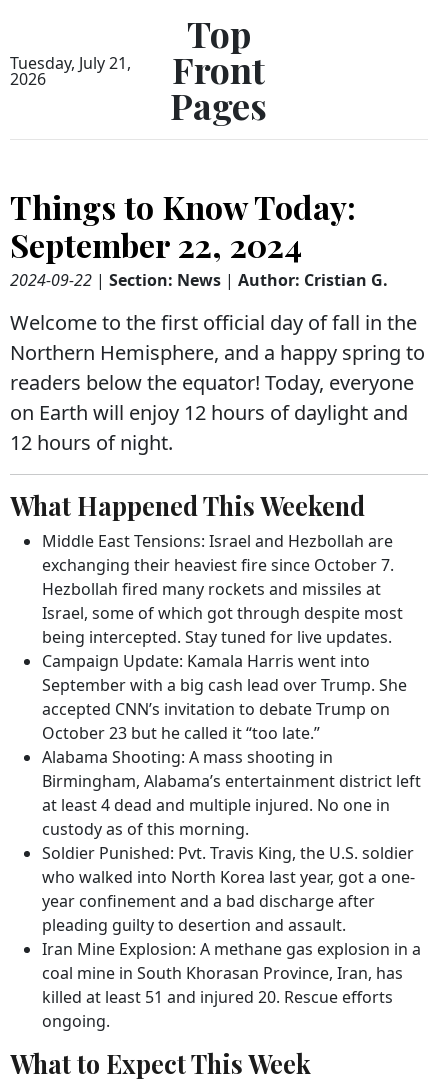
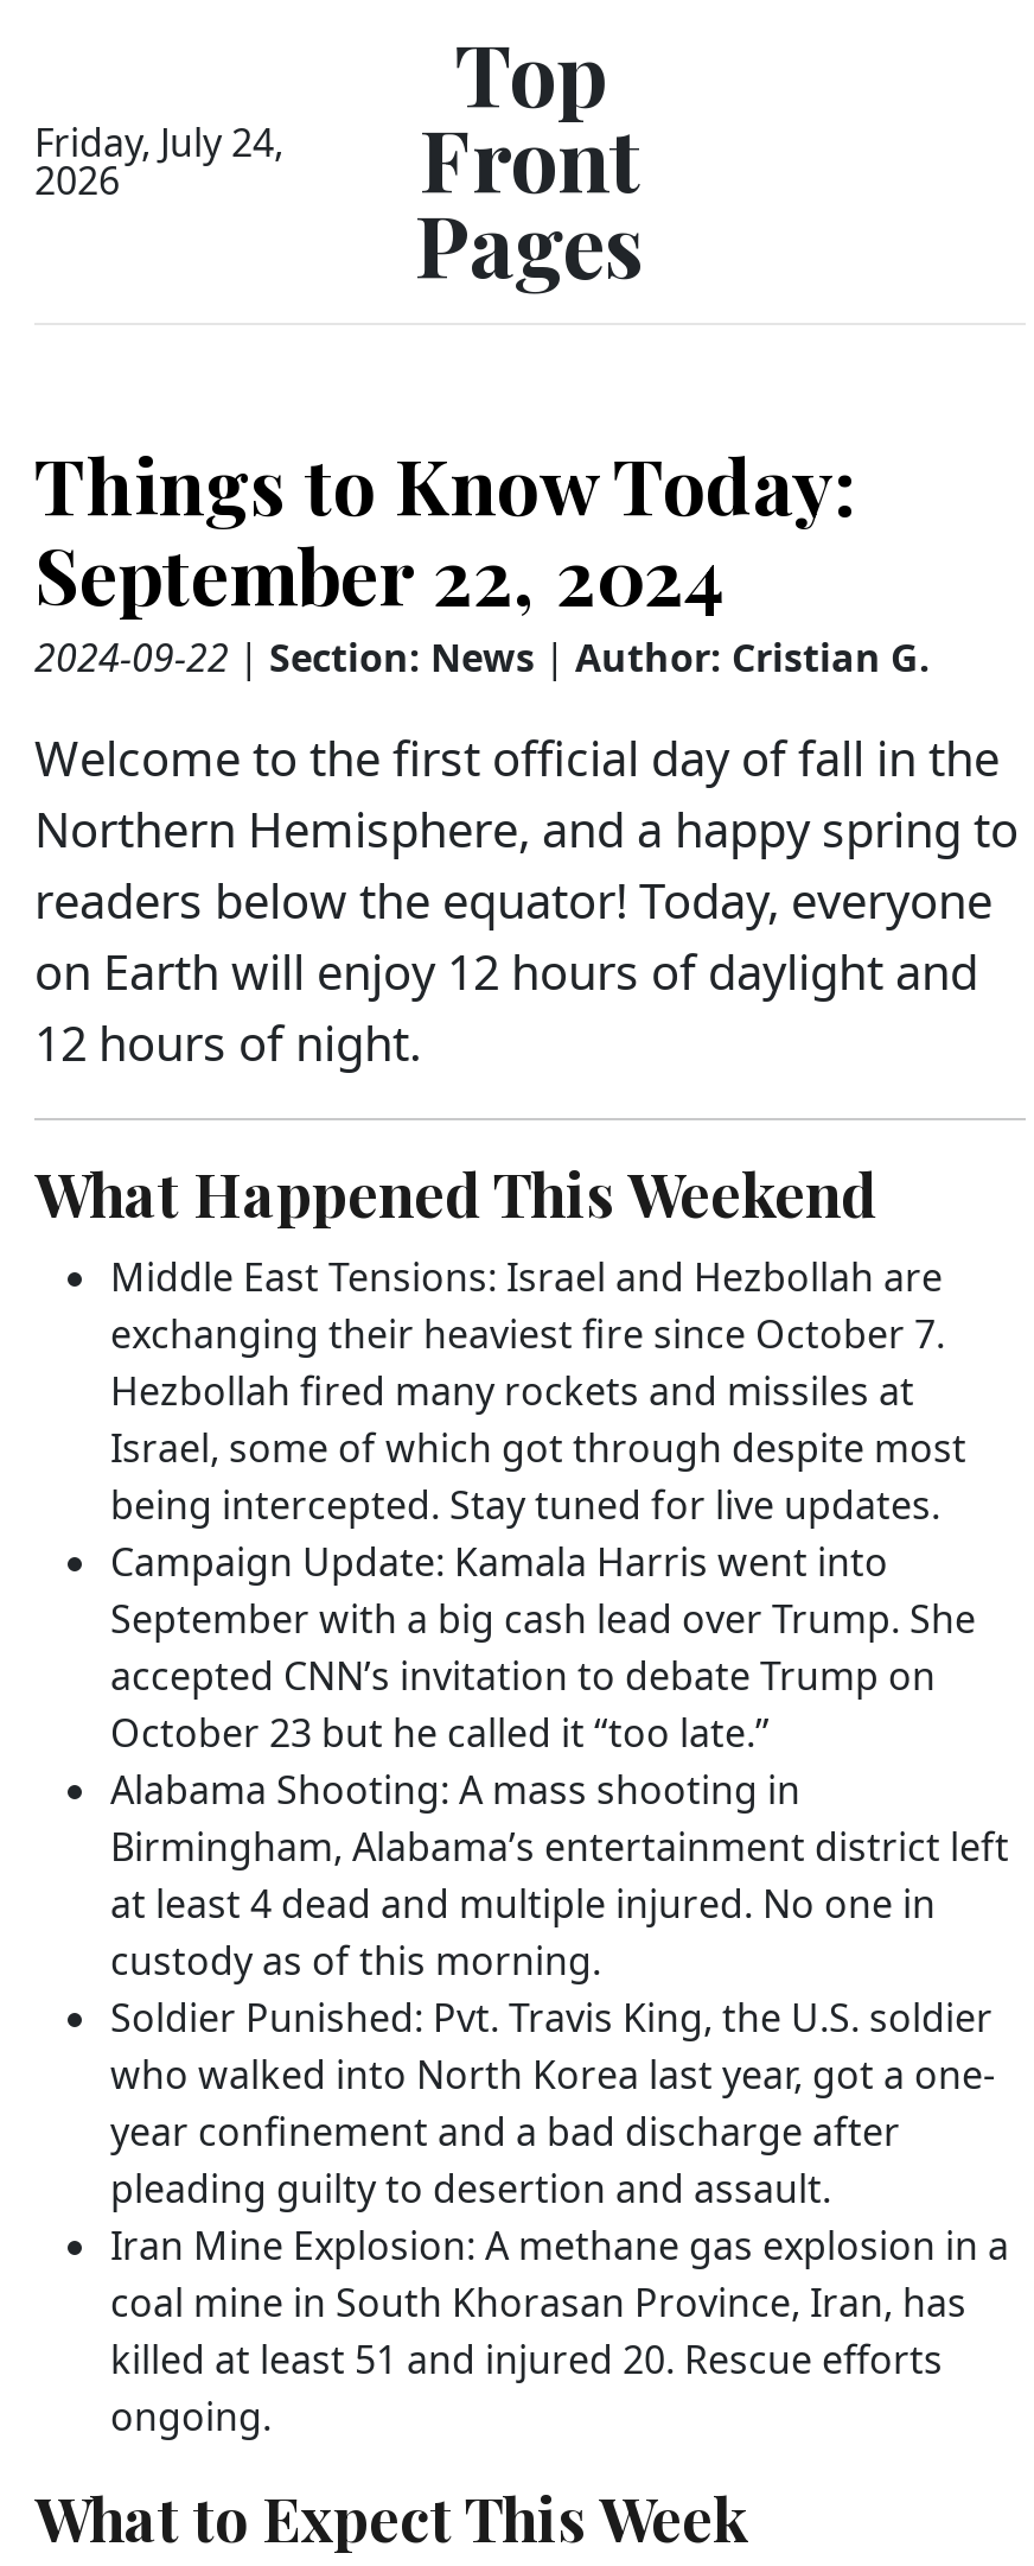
[10,52,131,74] Tuesday, July 21, -> [34,116,283,169] Friday, July 24,

